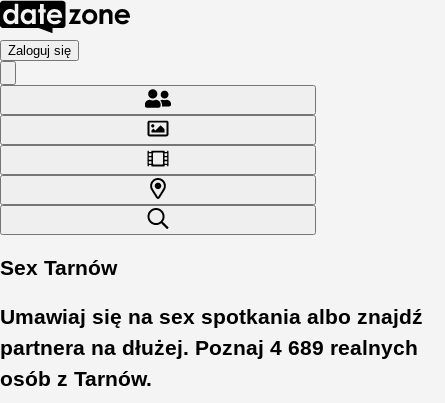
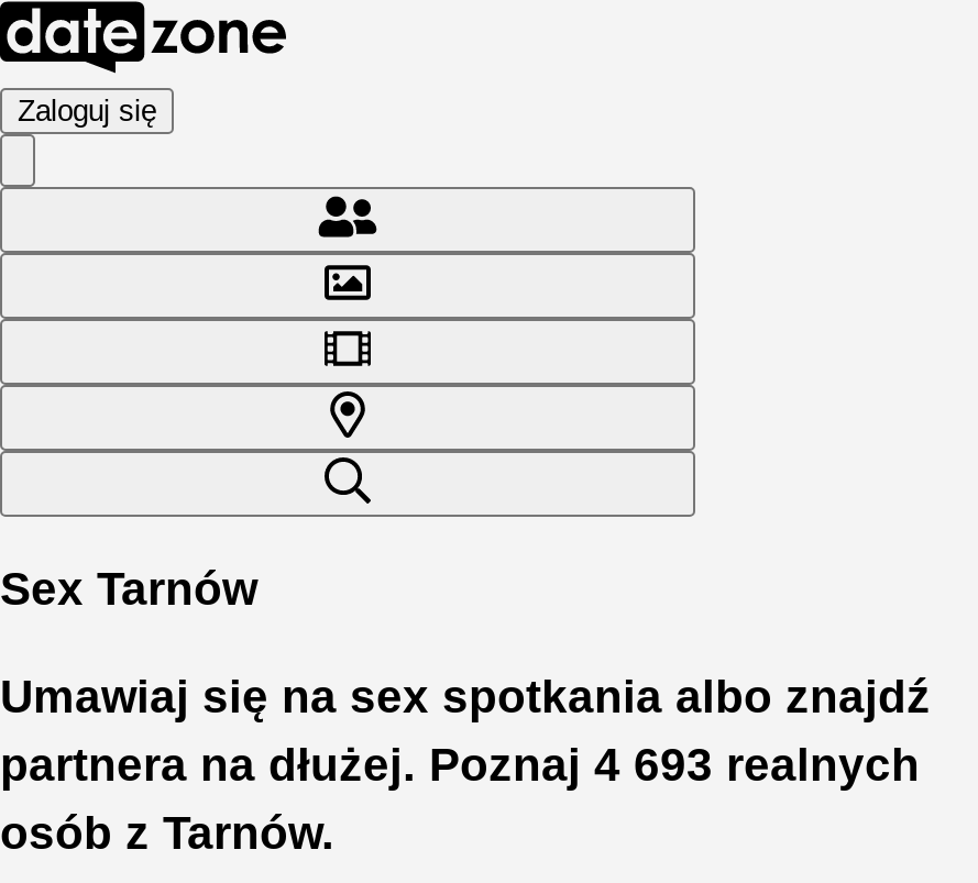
[0,335,418,358] partnera na dłużej. Poznaj 4 689 realnych -> [0,738,920,788] partnera na dłużej. Poznaj 4 693 realnych

